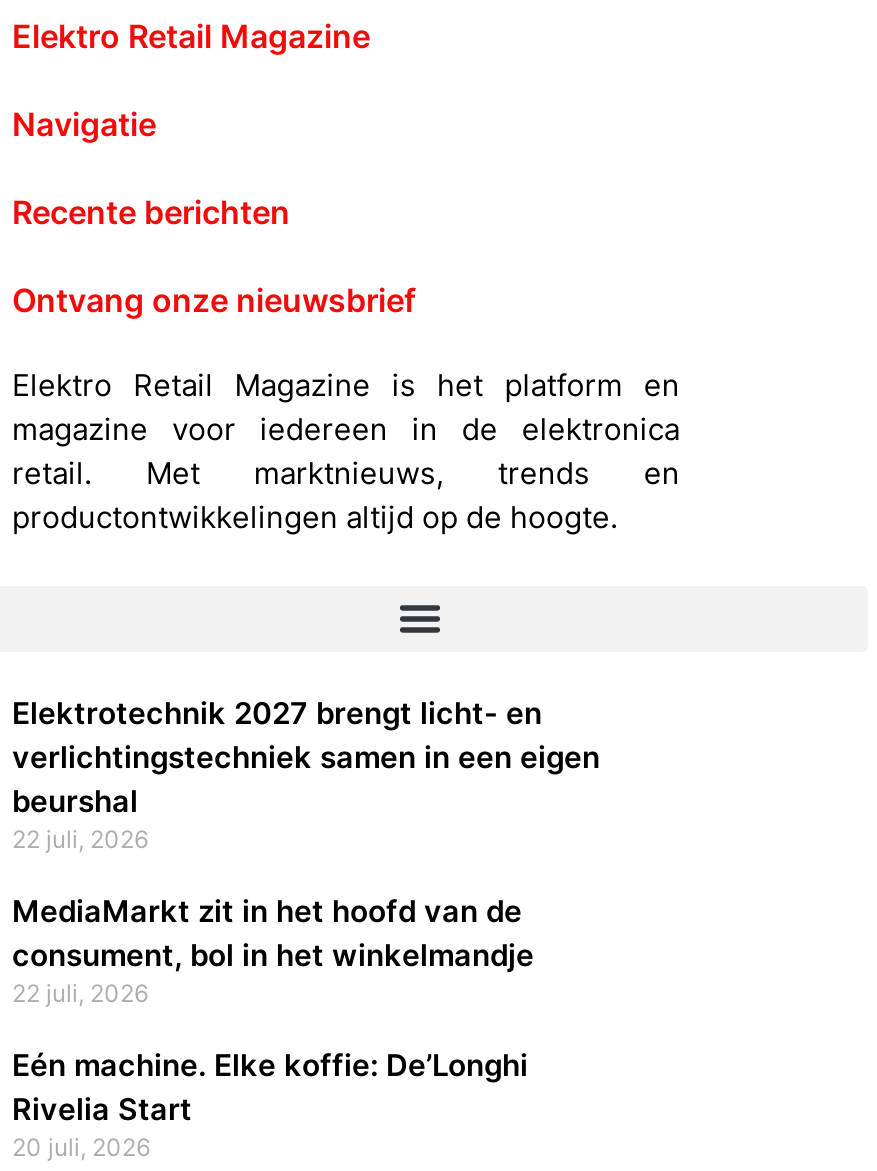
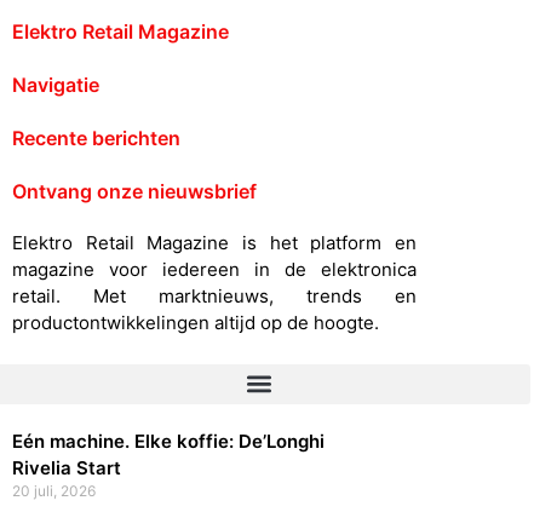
[12,693,600,1007] Elektrotechnik 2027 brengt licht- en | verlichtingstechniek samen in een eigen | beurshal | 22 juli, 2026 | MediaMarkt zit in het hoofd van de | consument, bol in het winkelmandje | 22 juli, 2026 -> none

